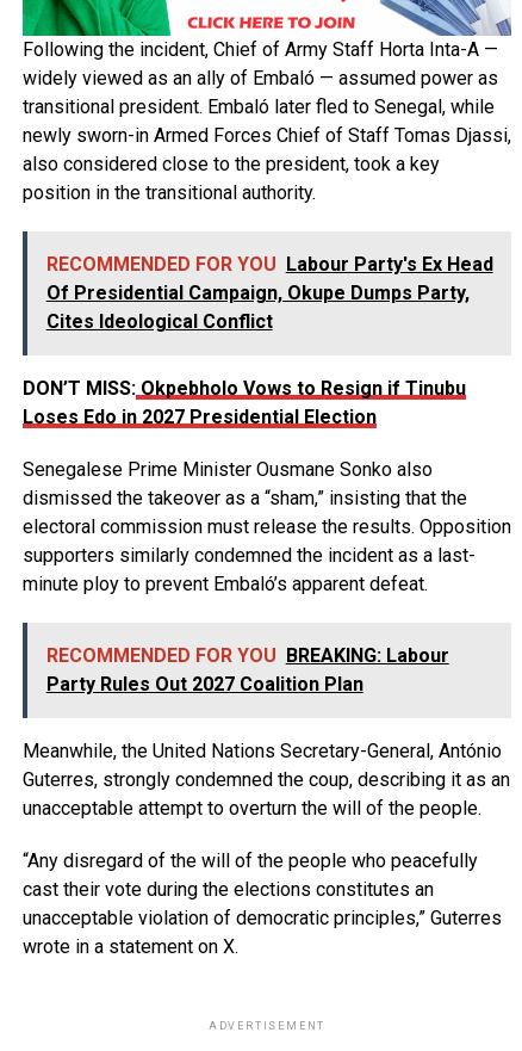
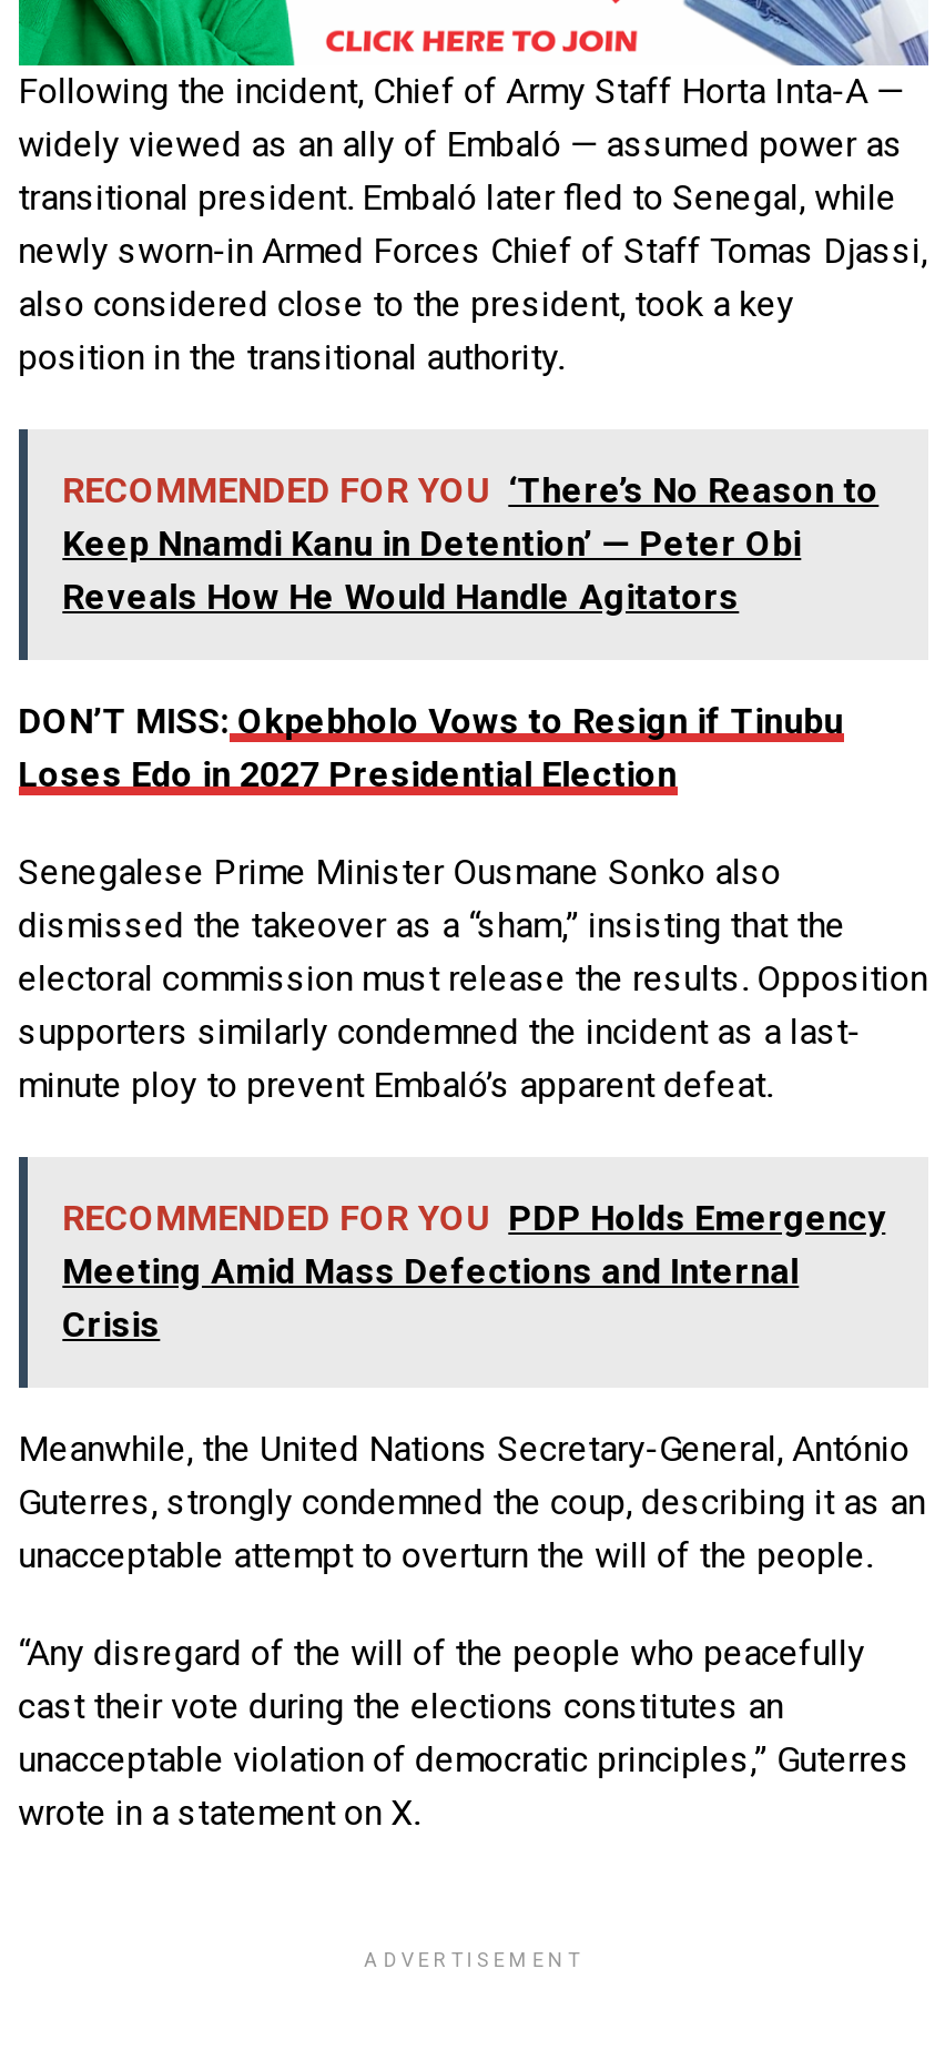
[46,253,493,333] RECOMMENDED FOR YOU Labour Party's Ex Head | Of Presidential Campaign, Okupe Dumps Party, | Cites Ideological Conflict -> [63,470,879,619] RECOMMENDED FOR YOU ‘There’s No Reason to | Keep Nnamdi Kanu in Detention’ — Peter Obi | Reveals How He Would Handle Agitators
[46,644,449,695] RECOMMENDED FOR YOU BREAKING: Labour | Party Rules Out 2027 Coalition Plan -> [63,1198,886,1346] RECOMMENDED FOR YOU PDP Holds Emergency | Meeting Amid Mass Defections and Internal | Crisis

